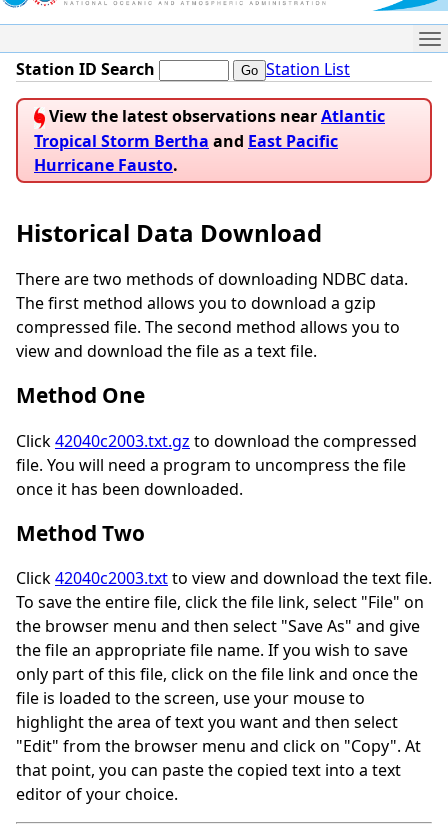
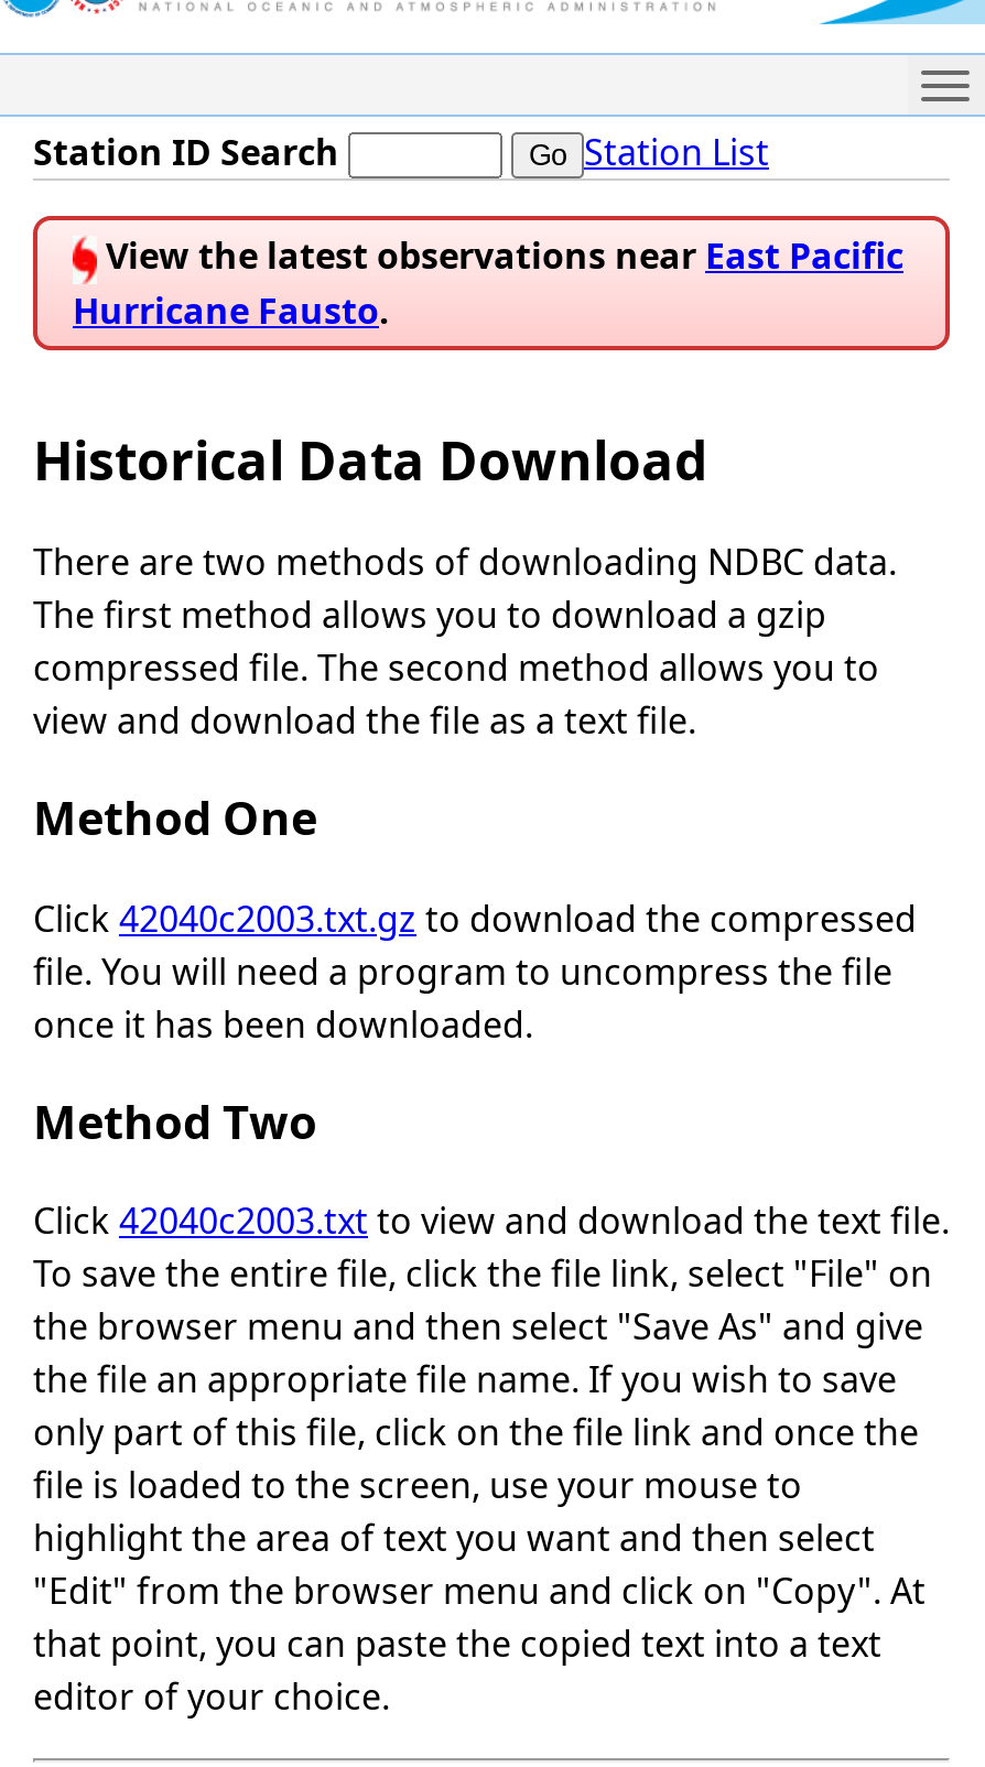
[34,105,385,152] View the latest observations near Atlantic | Tropical Storm Bertha and East Pacific -> [97,232,903,280] View the latest observations near East Pacific

